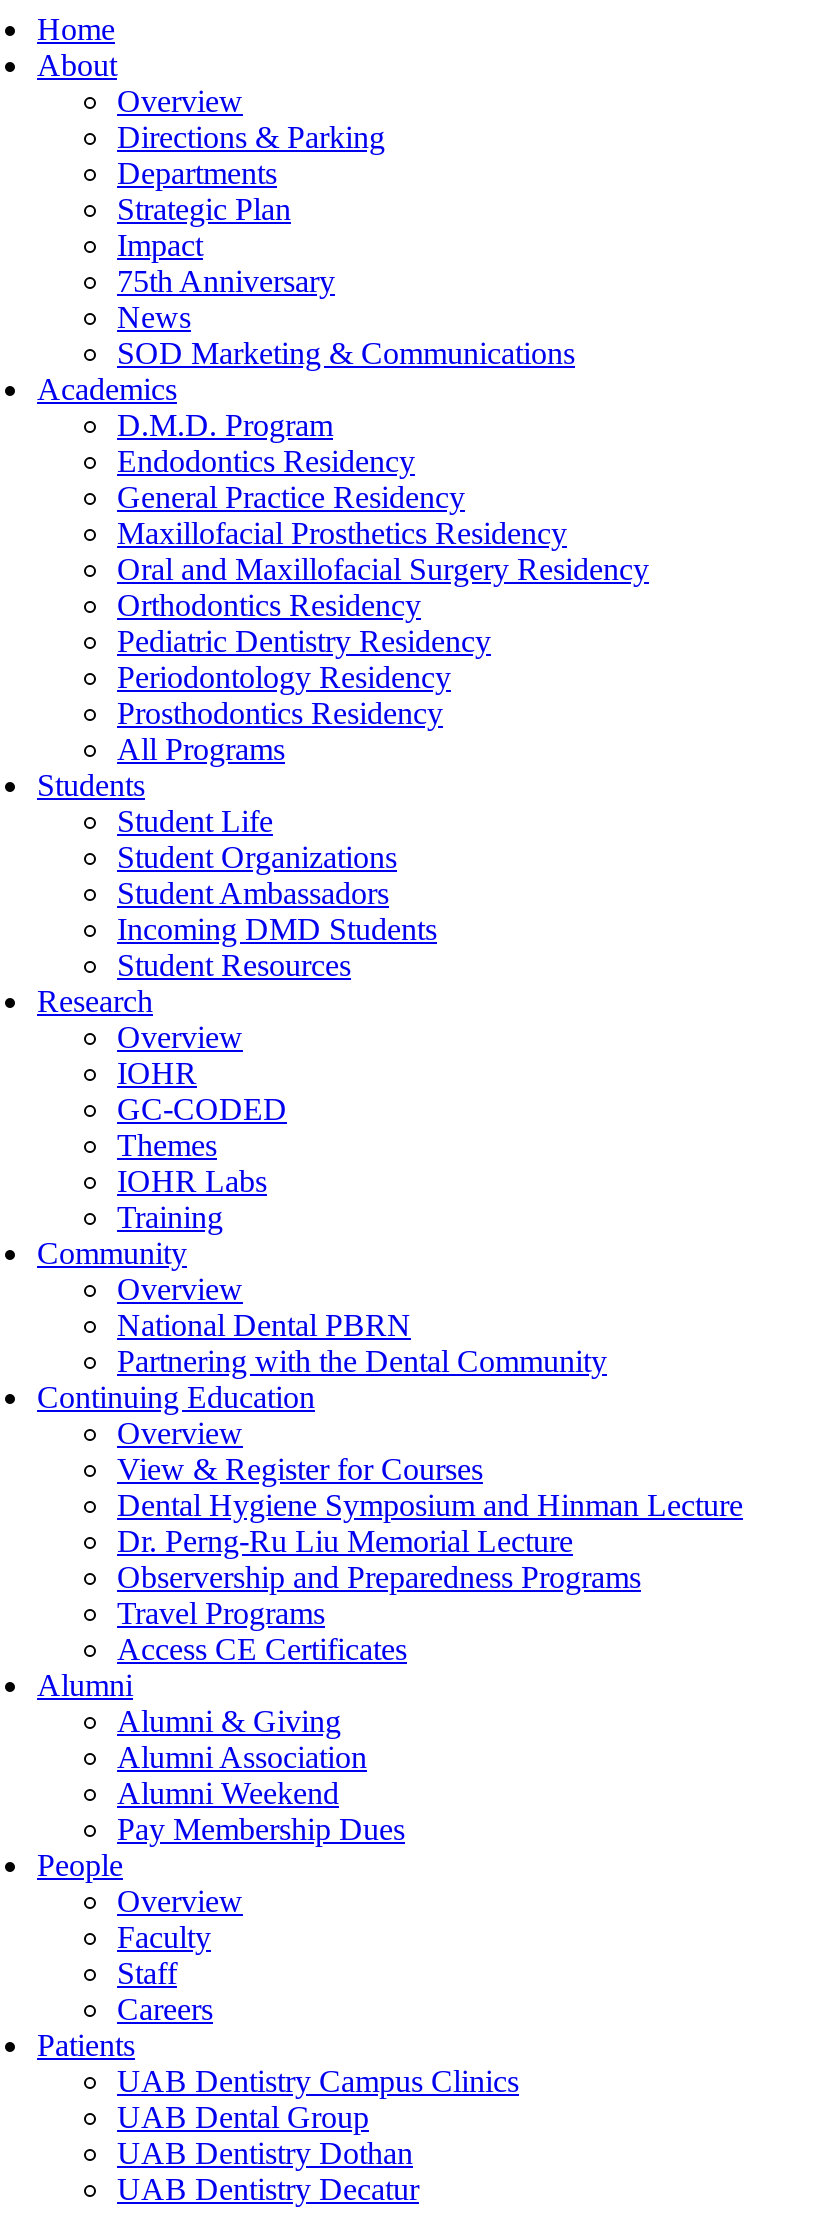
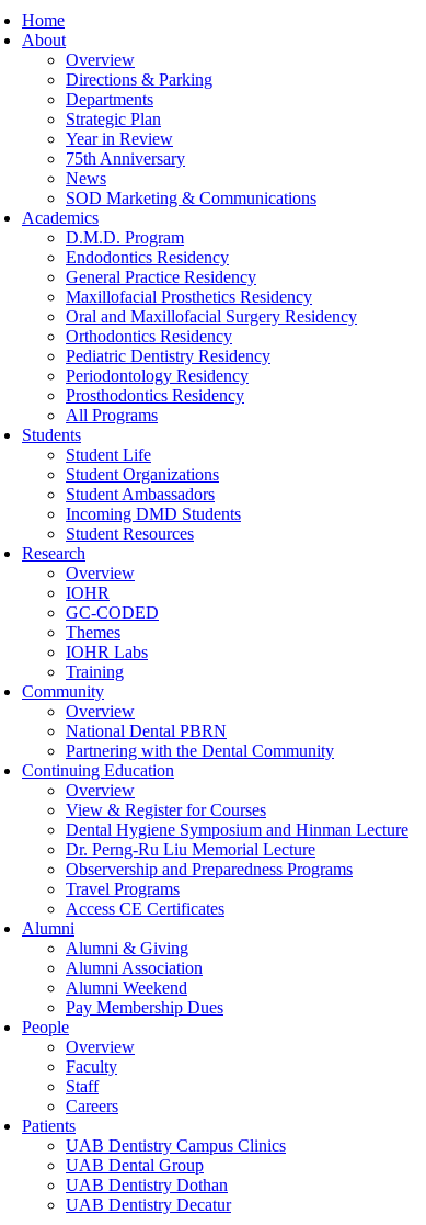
[117,228,203,262] Impact -> [66,130,173,148] Year in Review

